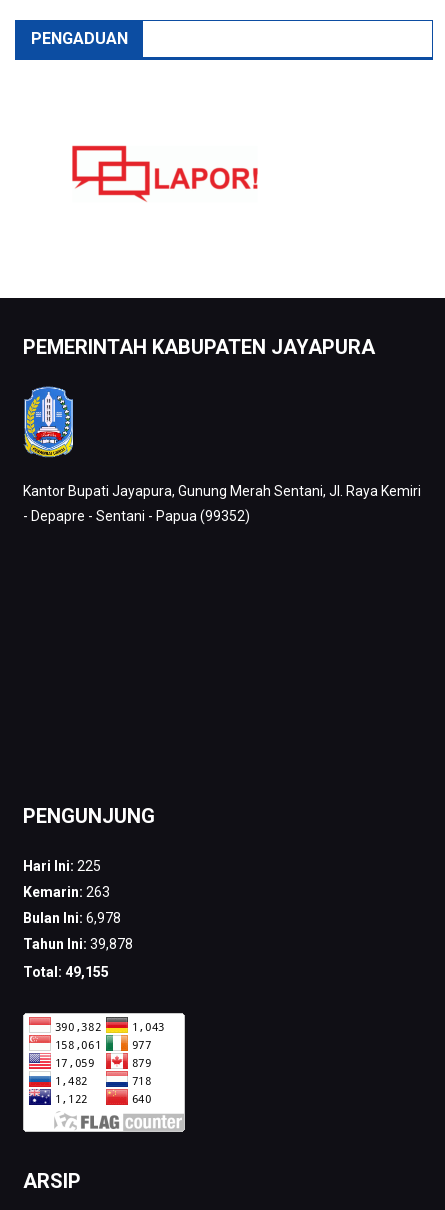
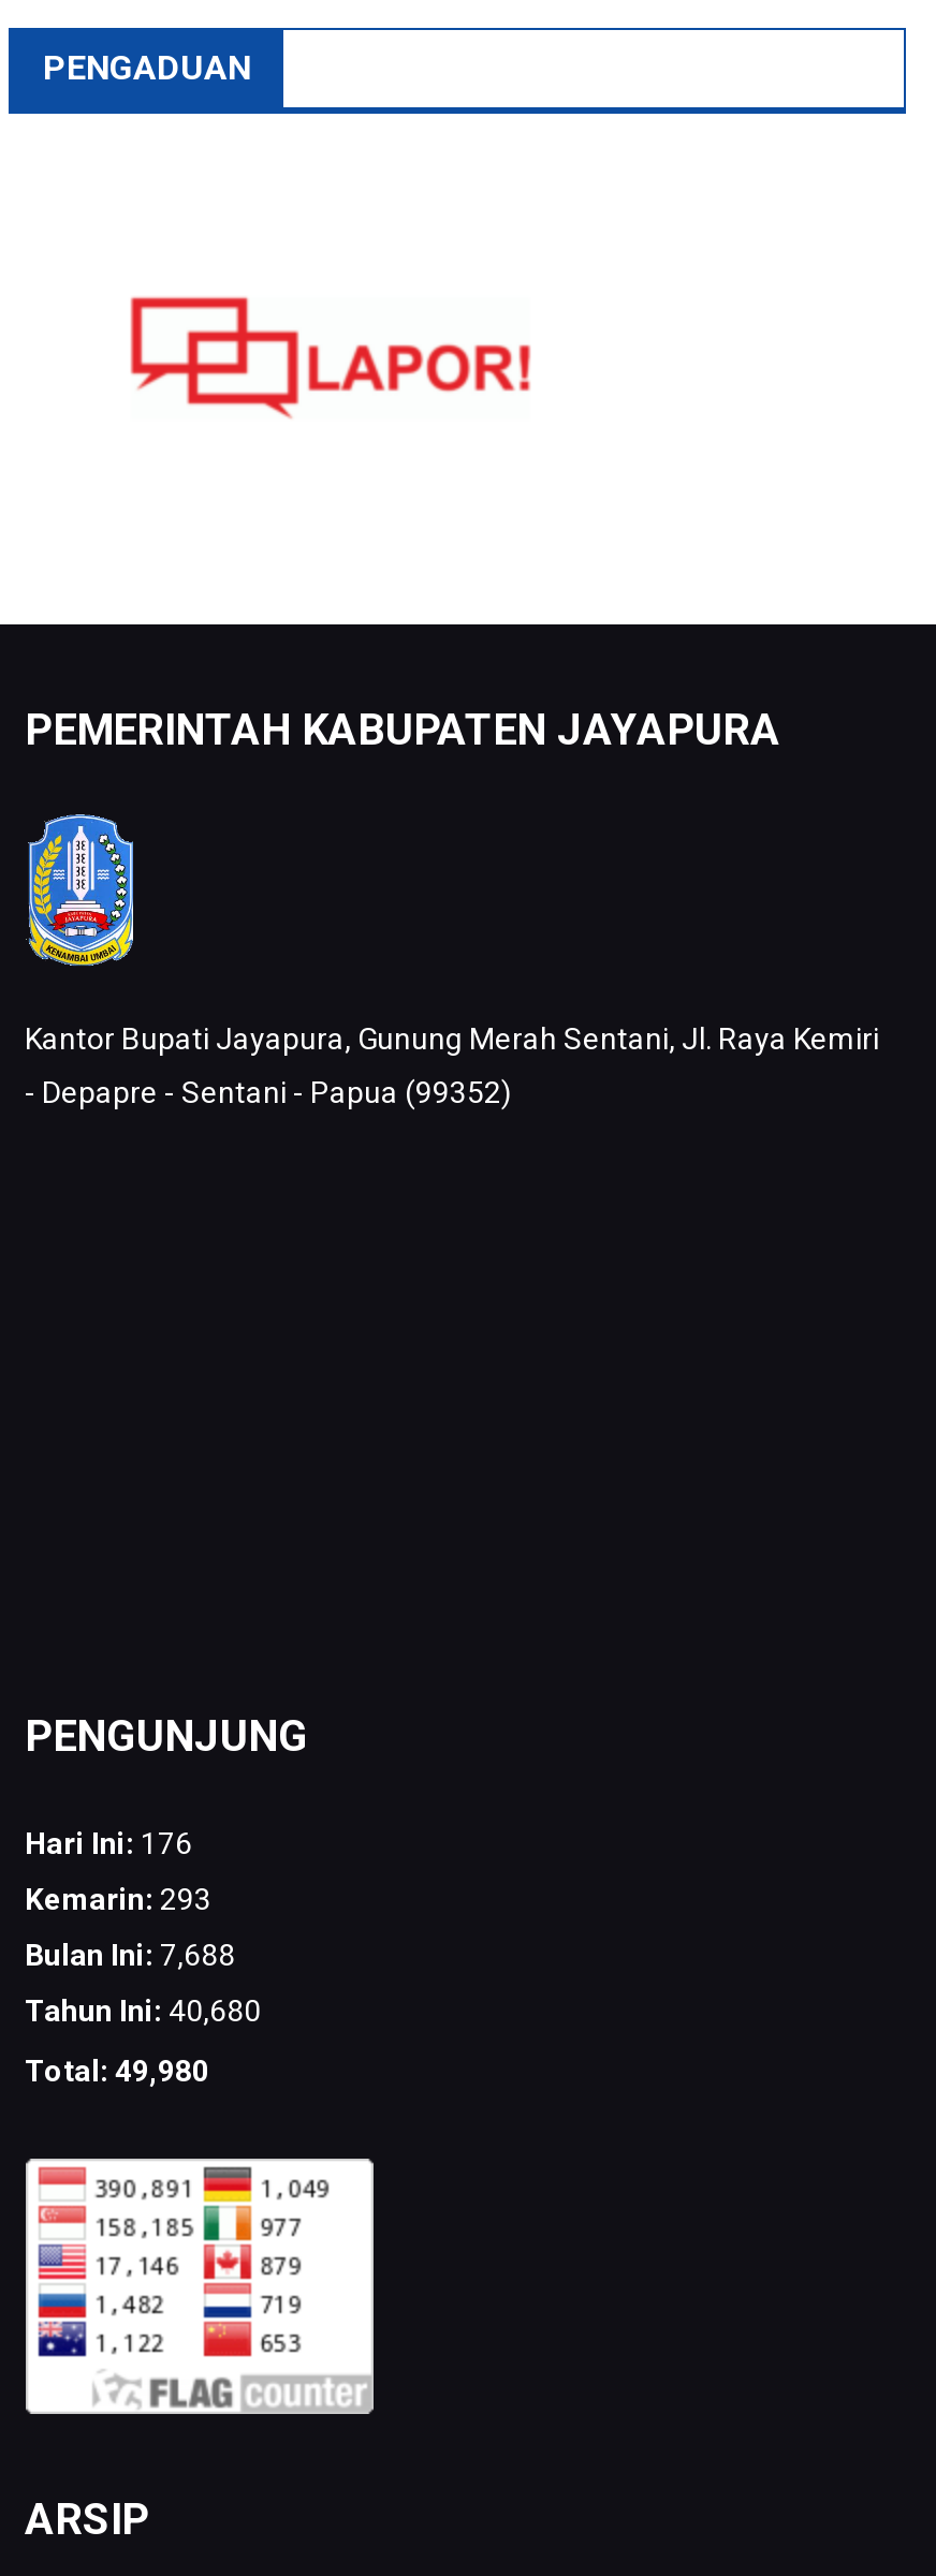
[22,858,100,874] Hari Ini: 225 -> [25,1826,192,1861] Hari Ini: 176
[22,884,109,900] Kemarin: 263 -> [25,1882,211,1916] Kemarin: 293
[22,910,120,926] Bulan Ini: 6,978 -> [25,1938,235,1972] Bulan Ini: 7,688
[22,936,132,952] Tahun Ini: 39,878 -> [25,1994,261,2028] Tahun Ini: 40,680
[22,964,108,980] Total: 49,155 -> [25,2054,209,2088] Total: 49,980

